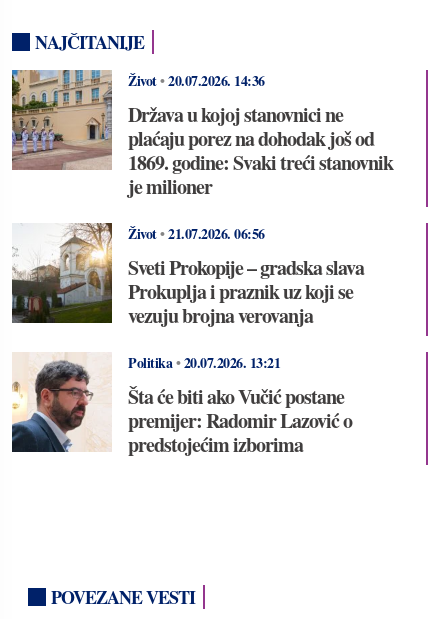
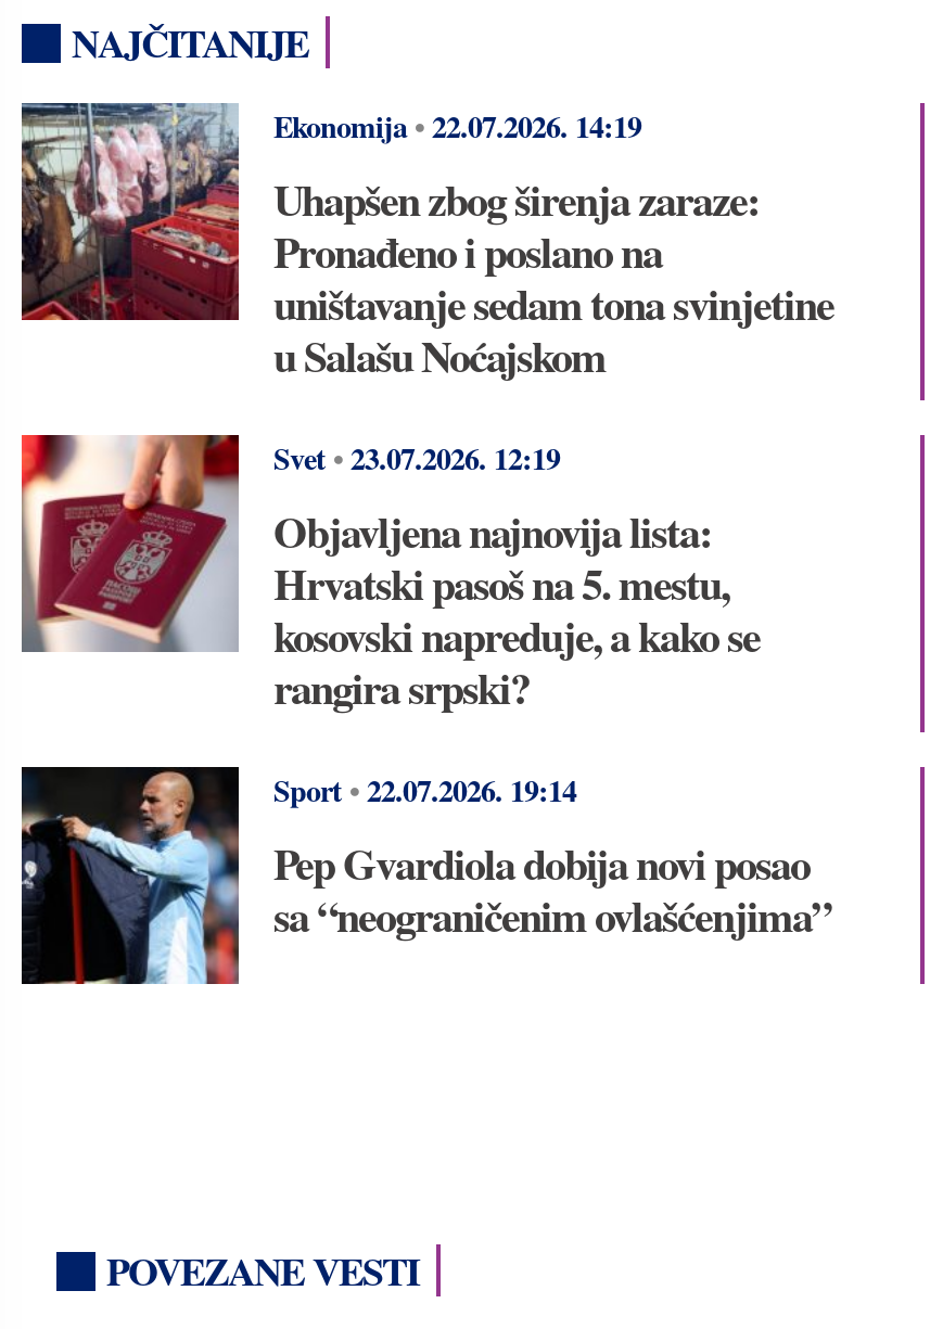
[11,69,393,201] [image] | Život •20.07.2026. 14:36 | Država u kojoj stanovnici ne | plaćaju porez na dohodak još od | 1869. godine: Svaki treći stanovnik | je milioner -> [22,101,833,388] [image] | Ekonomija •22.07.2026. 14:19 | Uhapšen zbog širenja zaraze: | Pronađeno i poslano na | uništavanje sedam tona svinjetine | u Salašu Noćajskom
[11,223,364,330] [image] | Život • 21.07.2026. 06:56 | Sveti Prokopije – gradska slava | Prokuplja i praznik uz koji se | vezuju brojna verovanja -> [20,433,760,720] [image] | Svet •23.07.2026. 12:19 | Objavljena najnovija lista: | Hrvatski pasoš na 5. mestu, | kosovski napreduje, a kako se | rangira srpski?
[12,352,352,465] [image] | Politika • 20.07.2026. 13:21 | Šta će biti ako Vučić postane | premijer: Radomir Lazović o | predstojećim izborima -> [20,741,831,986] [image] | Sport •22.07.2026. 19:14 | Pep Gvardiola dobija novi posao | sa “neograničenim ovlašćenjima”

